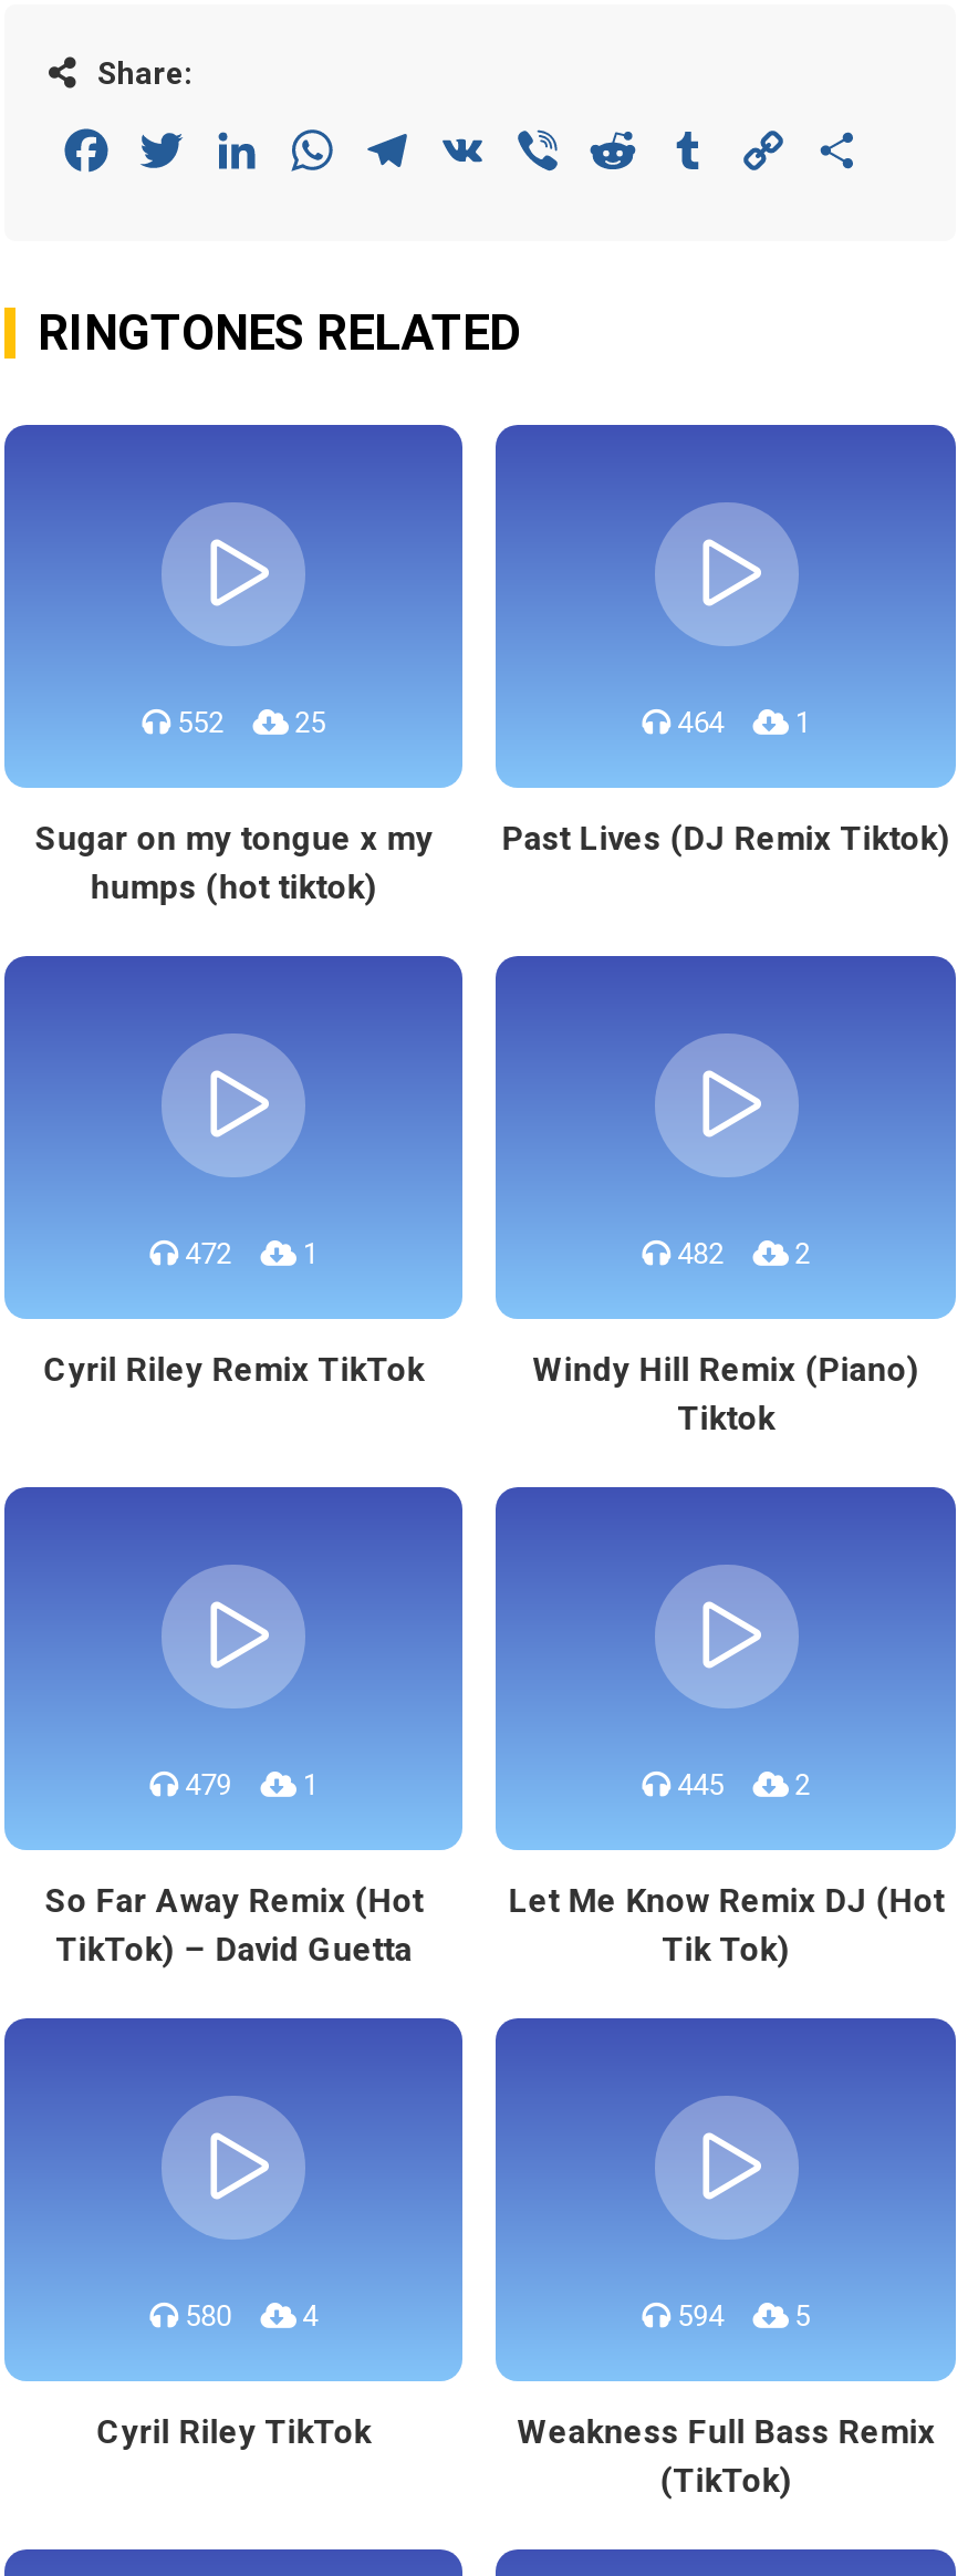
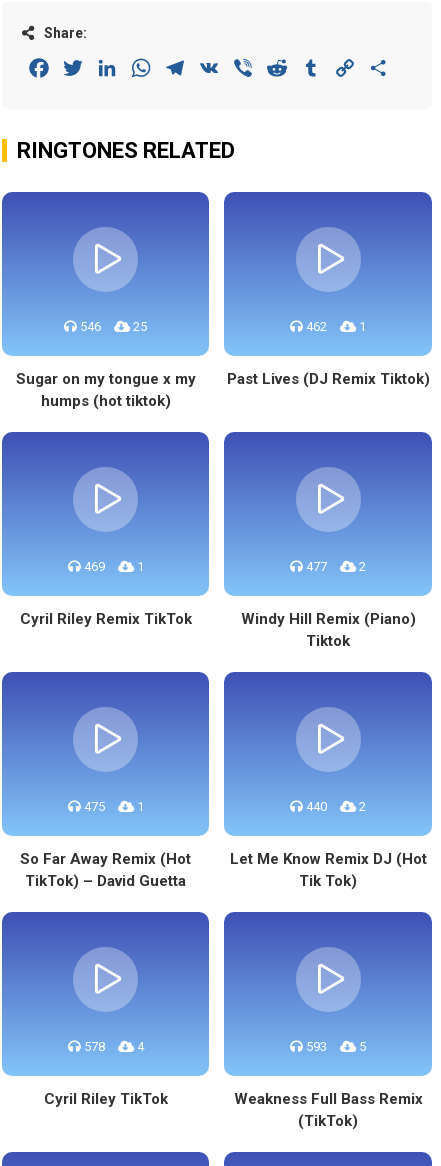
[171,706,326,739] 552 25 -> [77,319,147,334] 546 25
[671,706,810,739] 464 1 -> [303,319,366,334] 462 1
[179,1237,318,1270] 472 1 -> [81,559,144,574] 469 1
[671,1237,810,1270] 482 2 -> [303,559,366,574] 477 2
[179,1768,318,1801] 479 1 -> [81,799,144,814] 475 1
[671,1768,810,1801] 445 2 -> [303,799,366,814] 440 2
[179,2299,318,2333] 580 4 -> [81,1039,144,1054] 578 4
[671,2299,810,2333] 594 5 -> [303,1039,366,1054] 593 5

